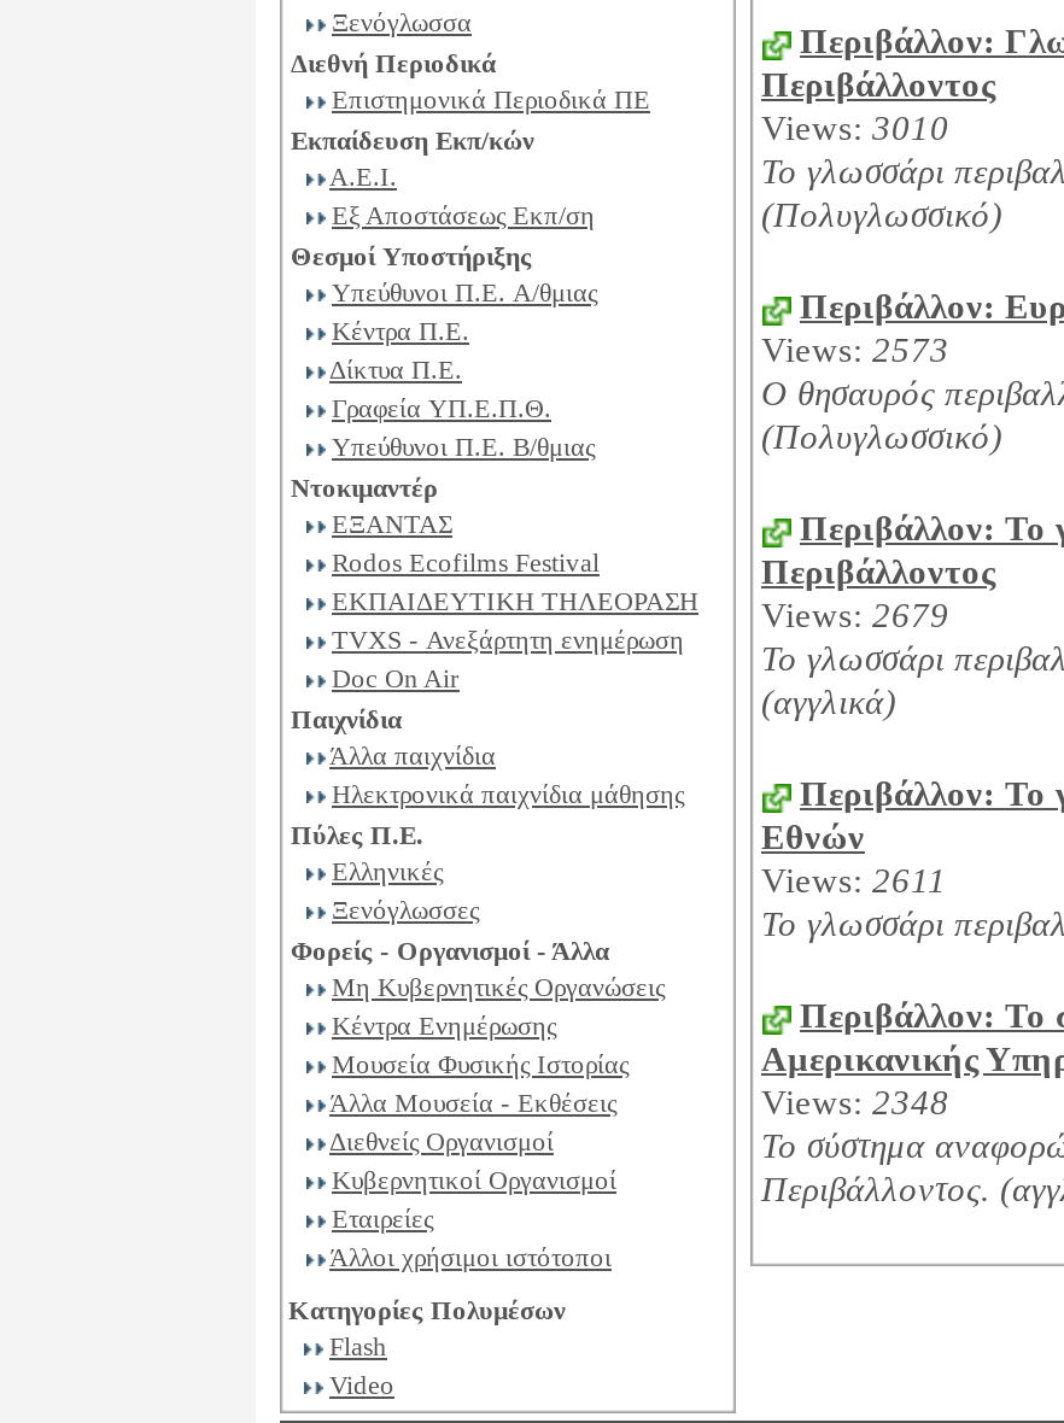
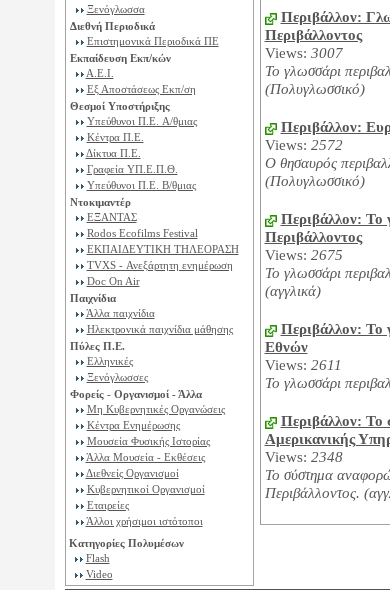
[761,109,949,147] Views: 3010 -> [264,45,342,61] Views: 3007
[761,330,949,369] Views: 2573 -> [264,137,342,153] Views: 2572
[761,596,949,634] Views: 2679 -> [264,247,342,263] Views: 2675

